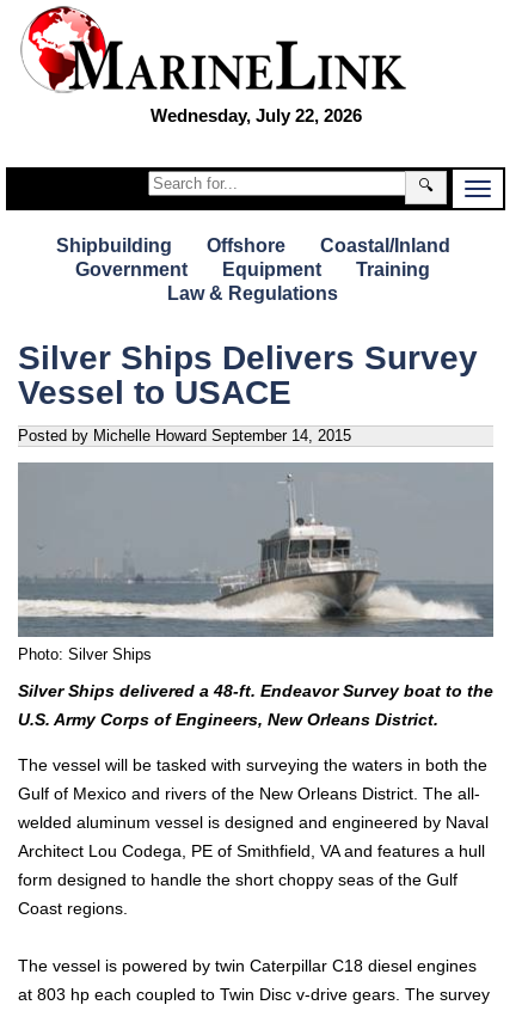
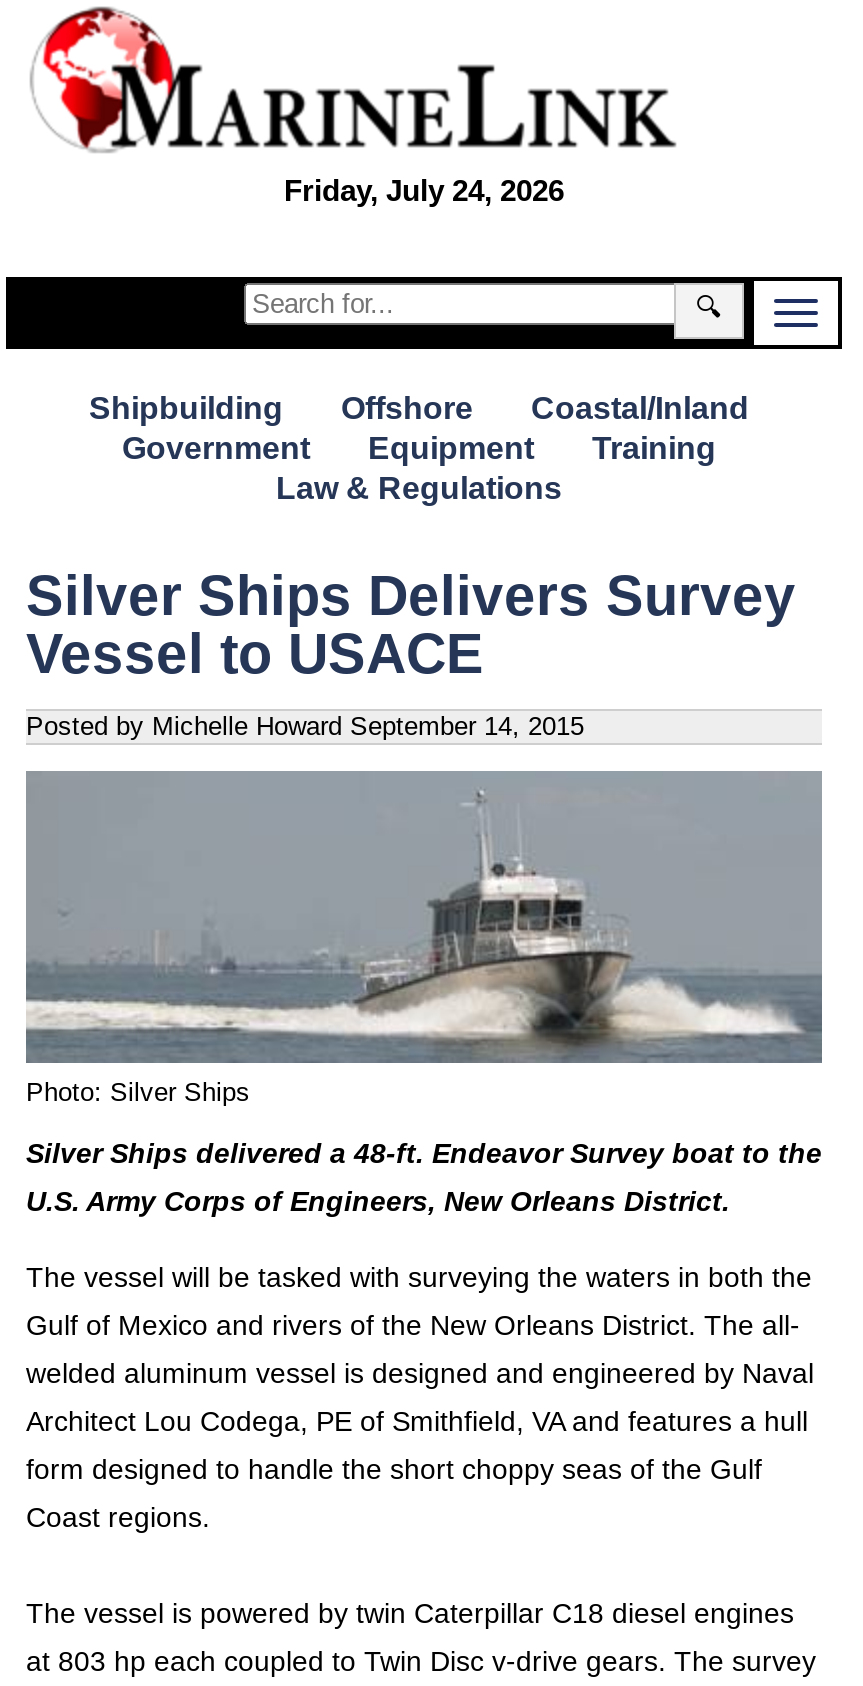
[150,105,361,125] Wednesday, July 22, 2026 -> [284,173,564,207] Friday, July 24, 2026

